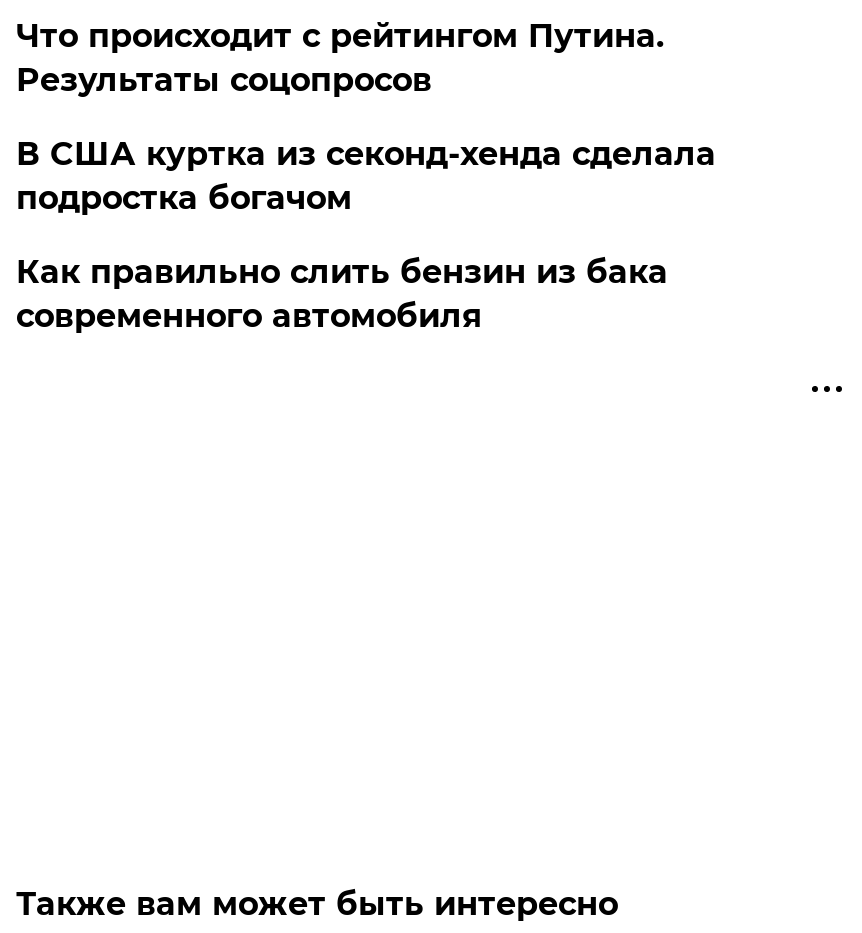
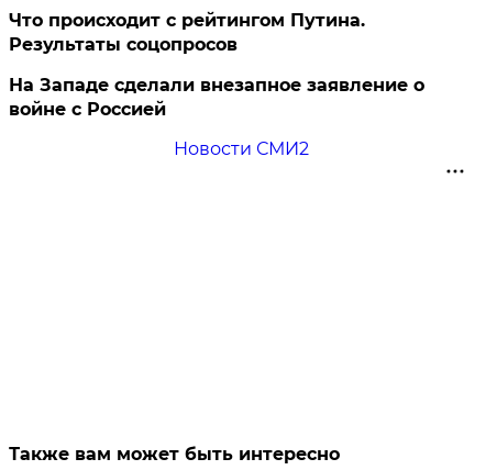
[16,135,716,217] В США куртка из секонд-хенда сделала | подростка богачом -> [9,75,425,120] На Западе сделали внезапное заявление о | войне с Россией
[16,253,668,335] Как правильно слить бензин из бака | современного автомобиля -> [173,138,309,159] Новости СМИ2

